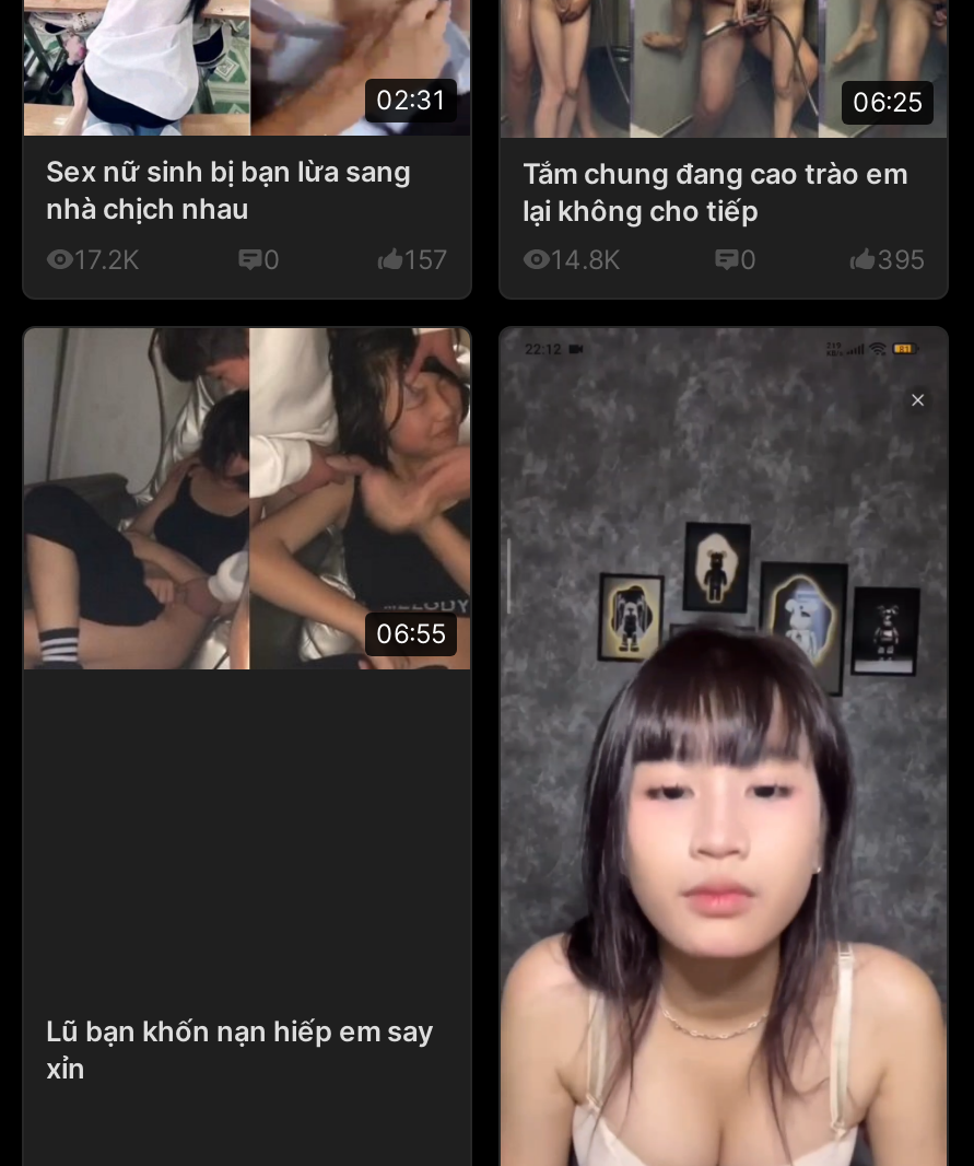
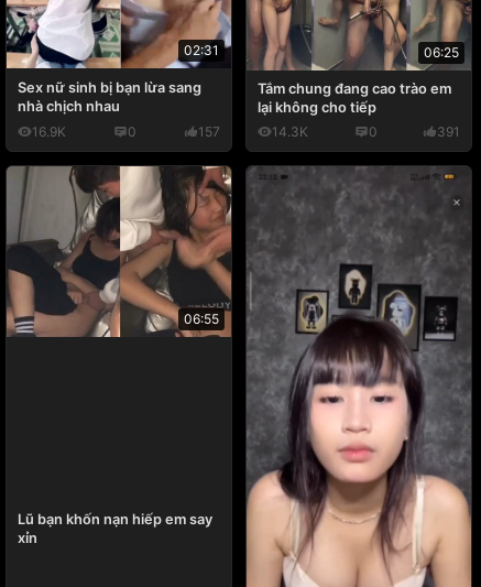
[74,244,140,277] 17.2K -> [32,123,66,139] 16.9K
[551,244,621,277] 14.8K -> [272,123,308,139] 14.3K
[877,244,925,277] 395 -> [437,123,460,139] 391

